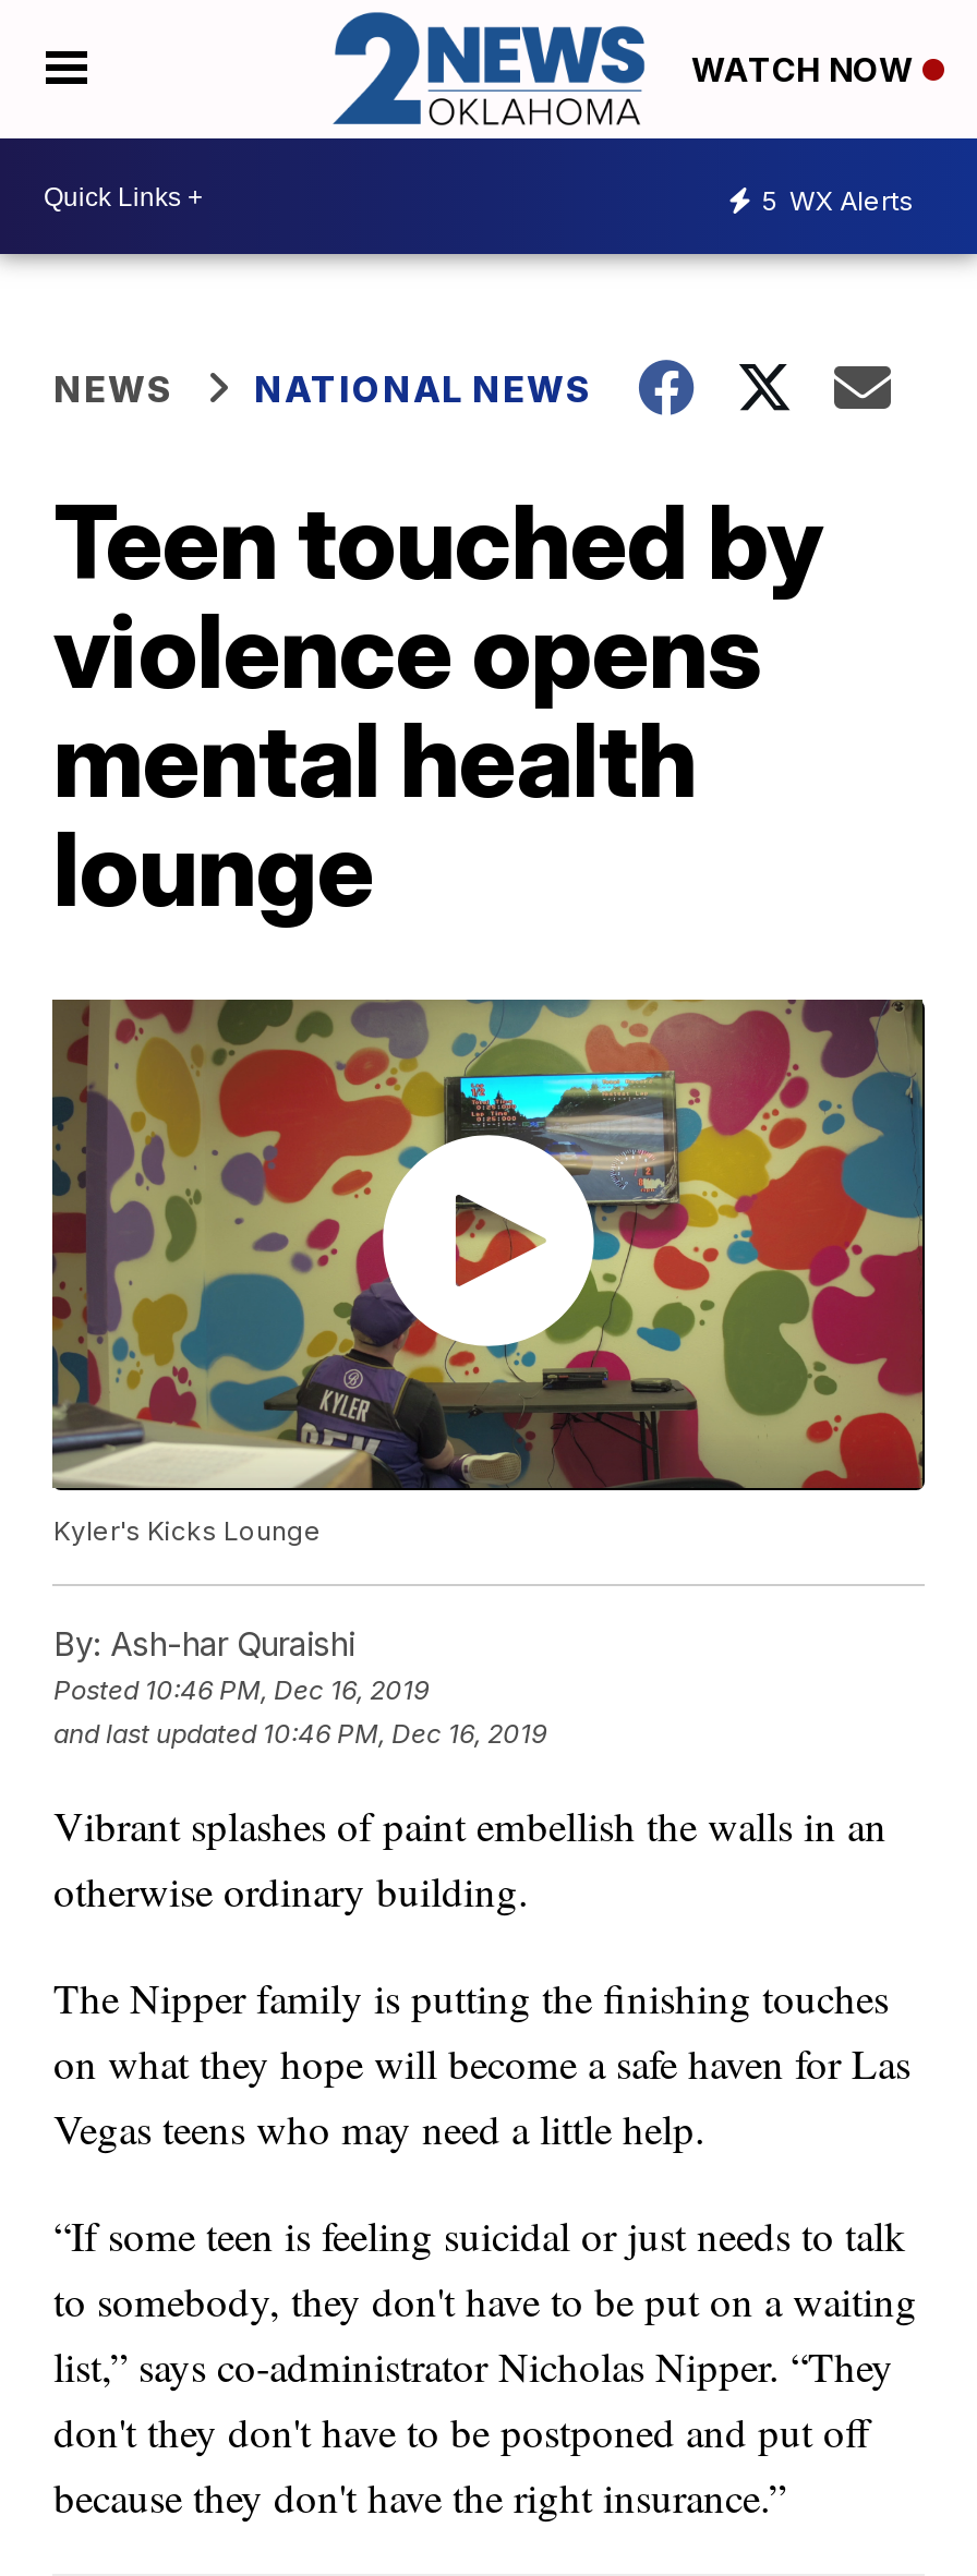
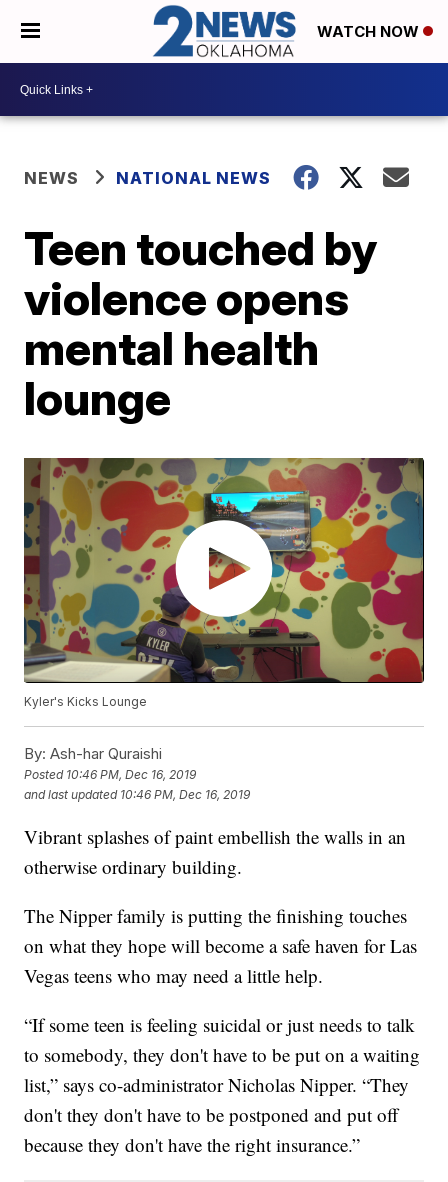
[761,183,914,216] 5 WX Alerts -> none

